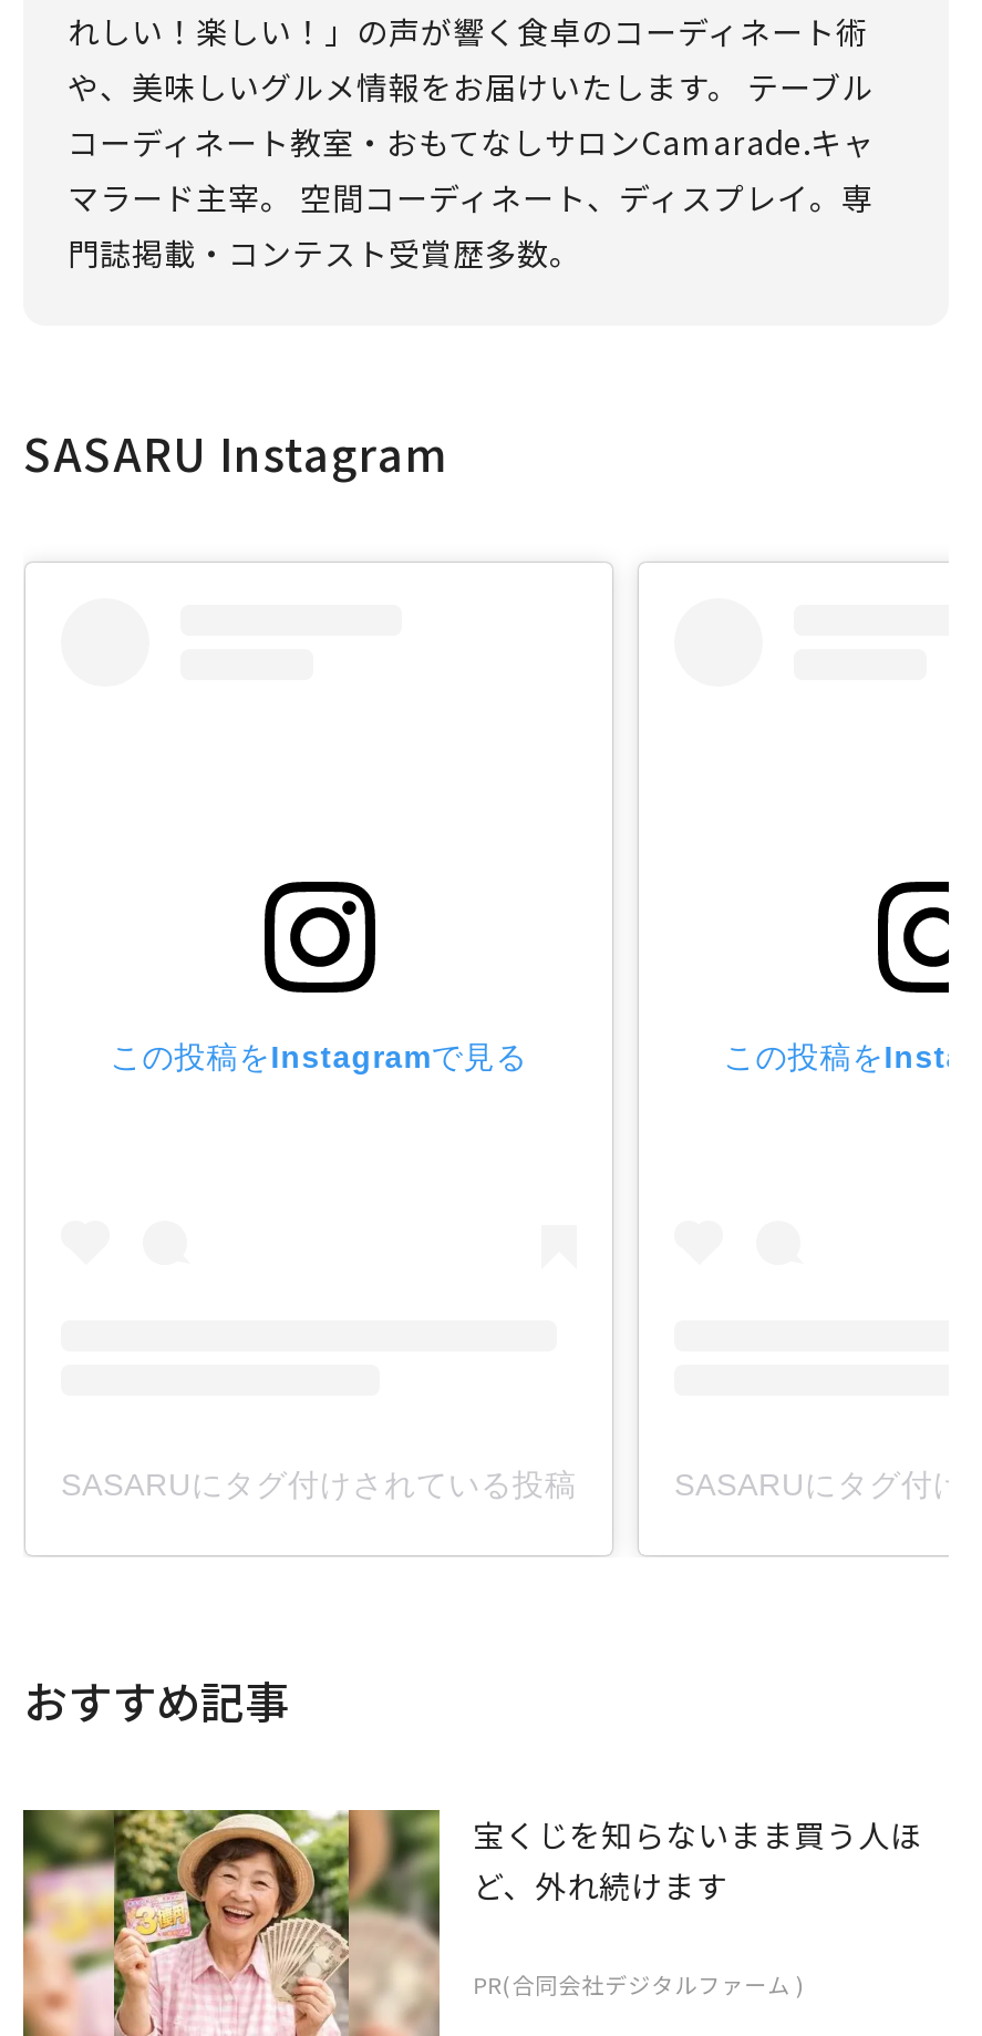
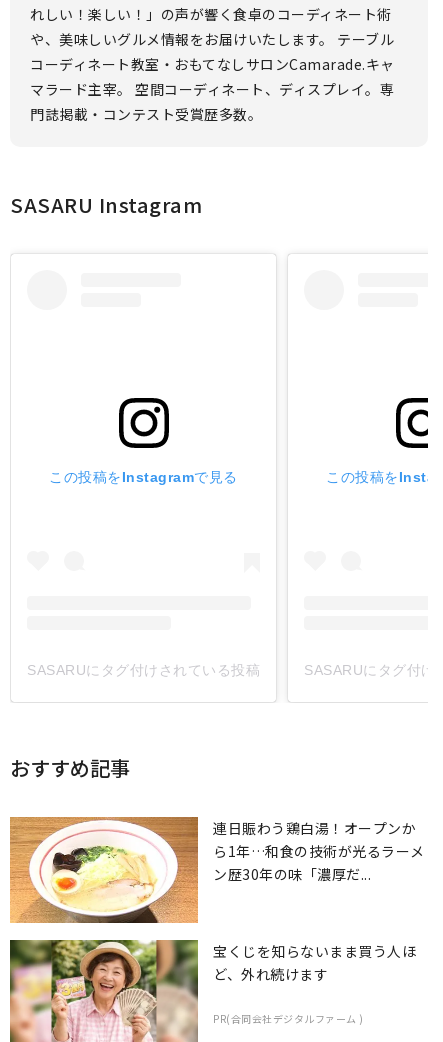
none -> [9,816,425,924] [image] | 連日賑わう鶏白湯！オープンか | ら1年…和食の技術が光るラーメ | ン歴30年の味「濃厚だ...

